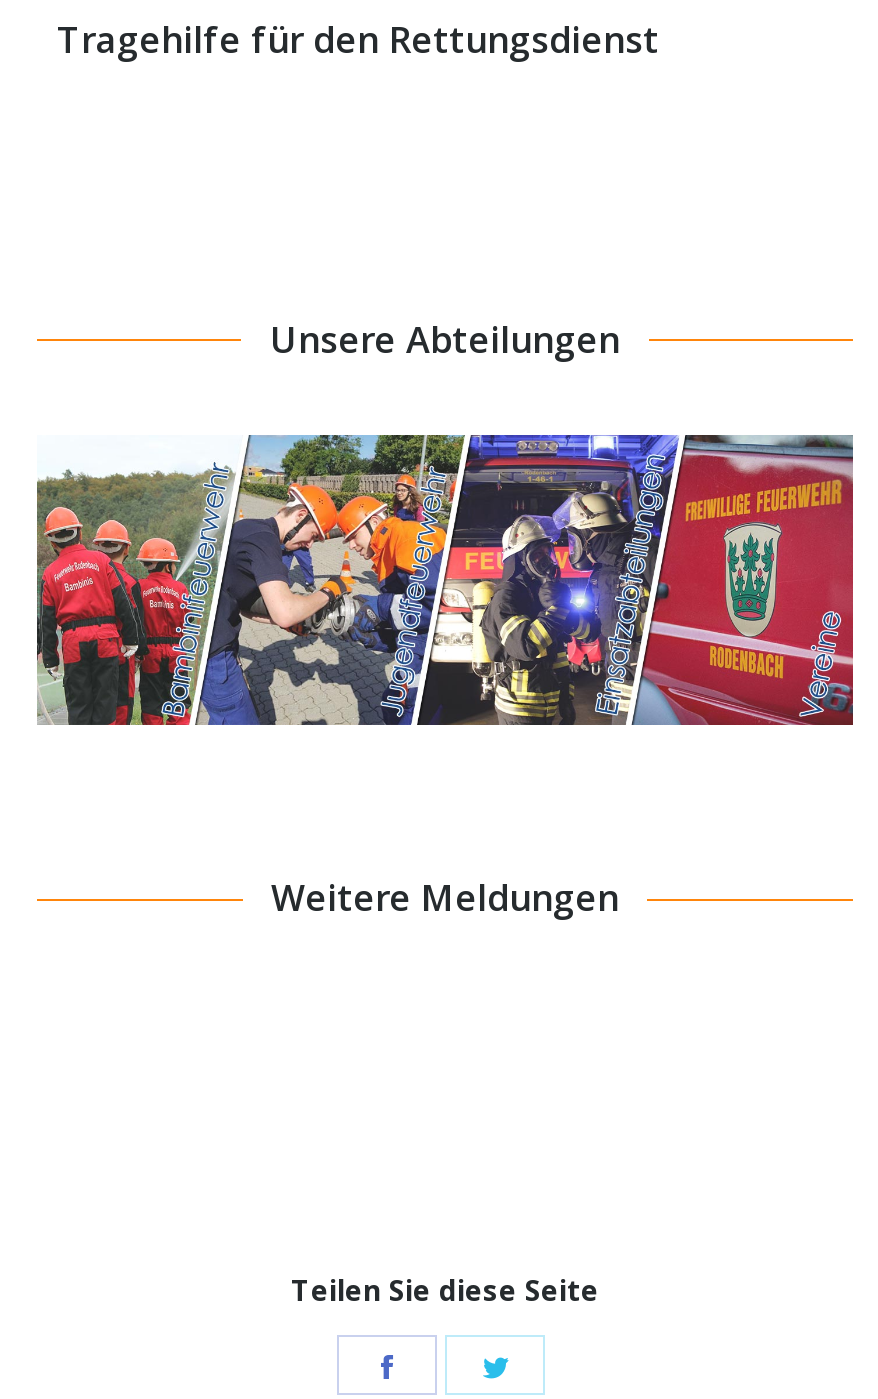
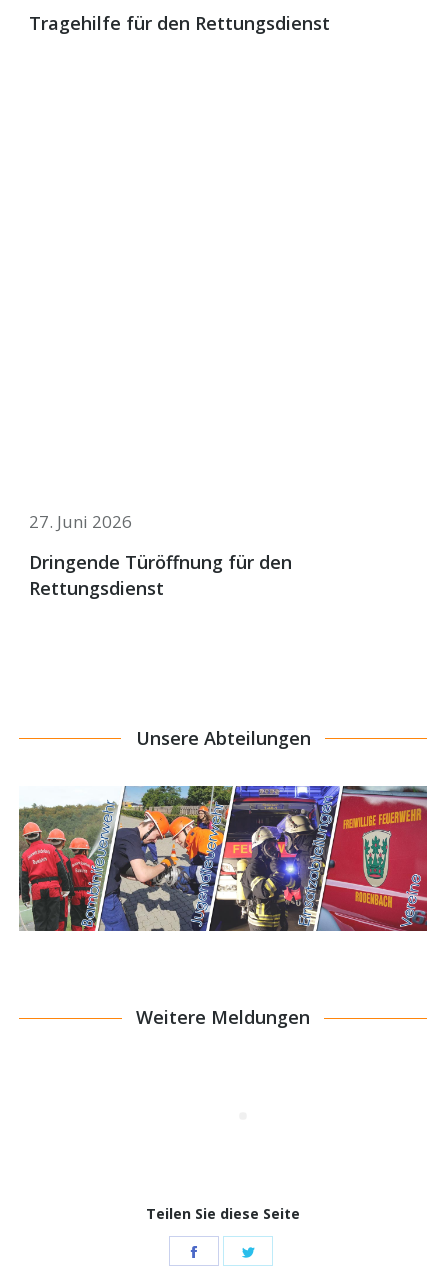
none -> [29,510,292,600] 27. Juni 2026 | Dringende Türöffnung für den | Rettungsdienst

